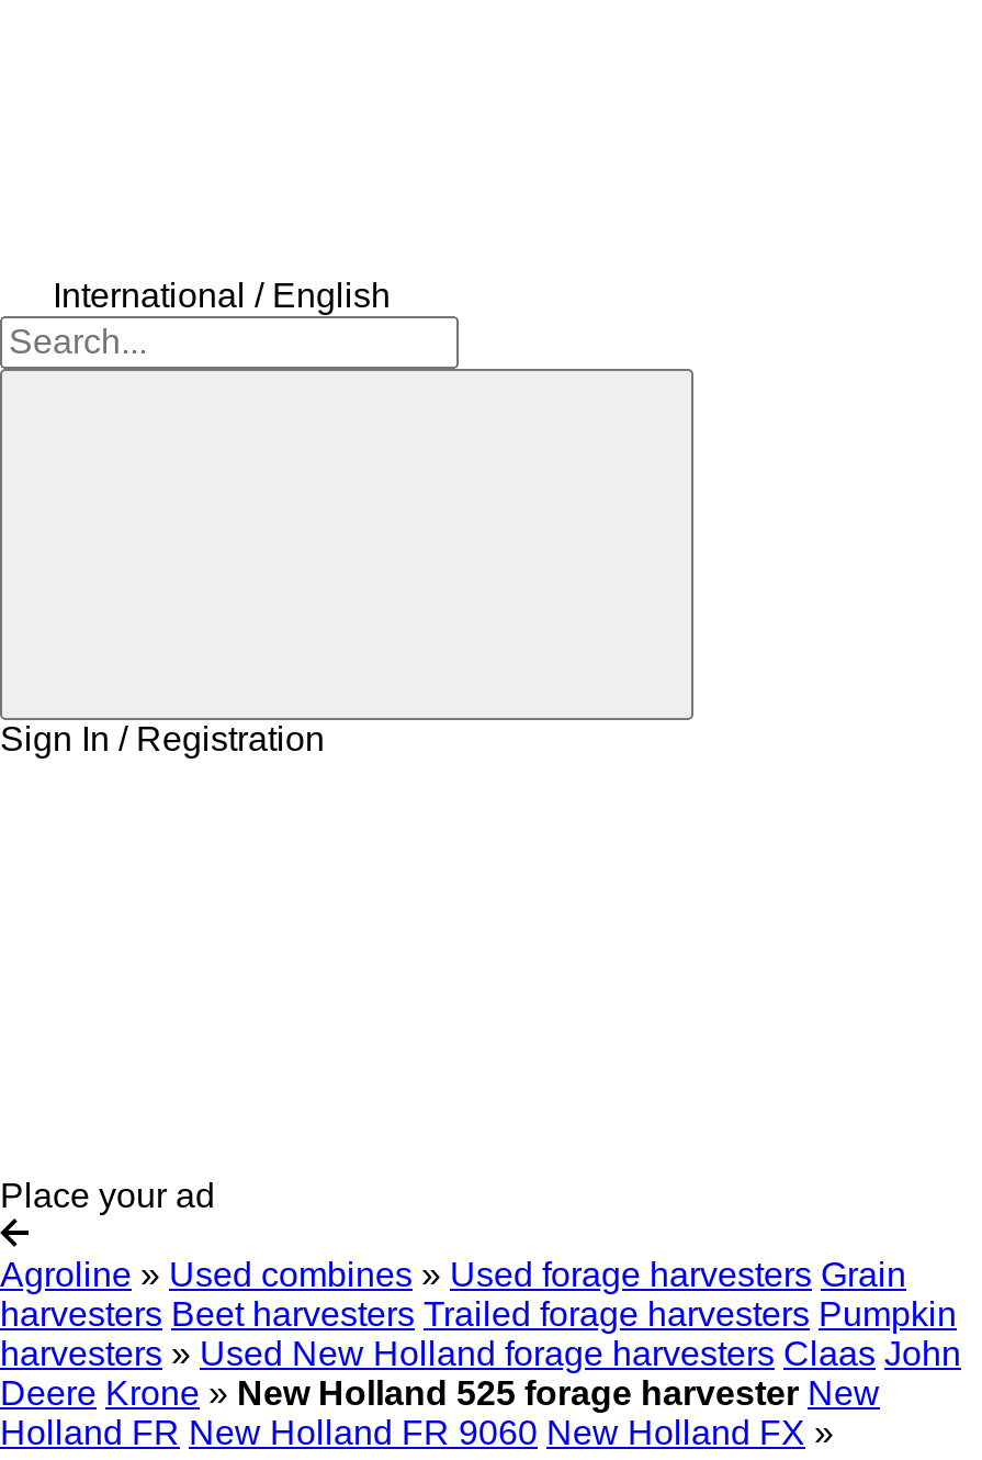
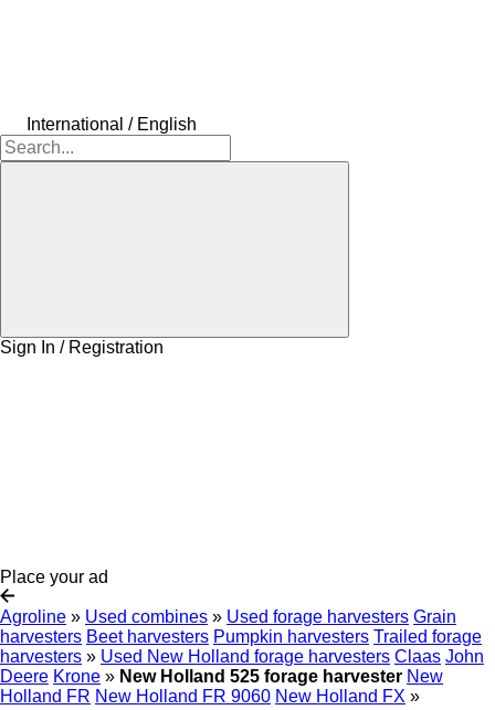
[0,1295,957,1333] harvesters Beet harvesters Trailed forage harvesters Pumpkin -> [0,627,482,646] harvesters Beet harvesters Pumpkin harvesters Trailed forage

